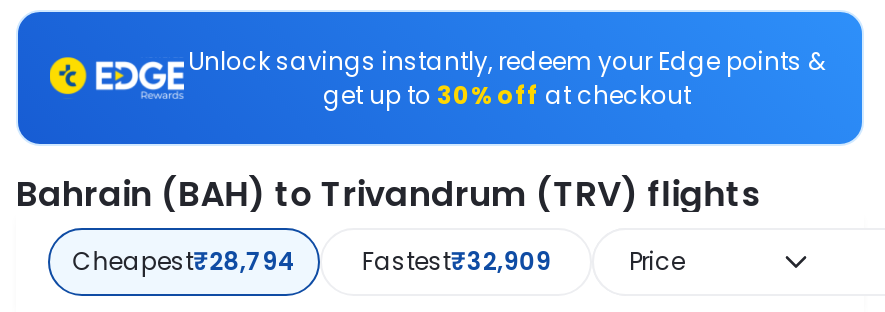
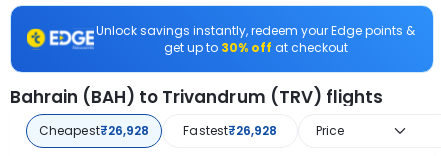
[72,244,296,278] Cheapest₹28,794 -> [39,122,149,139] Cheapest₹26,928
[362,244,552,278] Fastest₹32,909 -> [183,122,277,139] Fastest₹26,928

